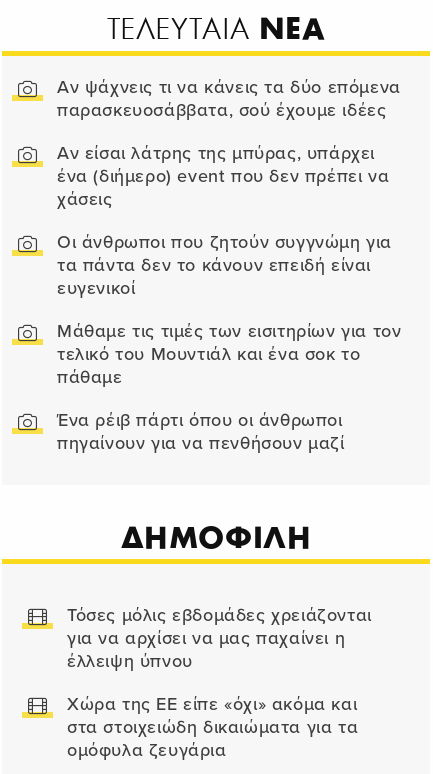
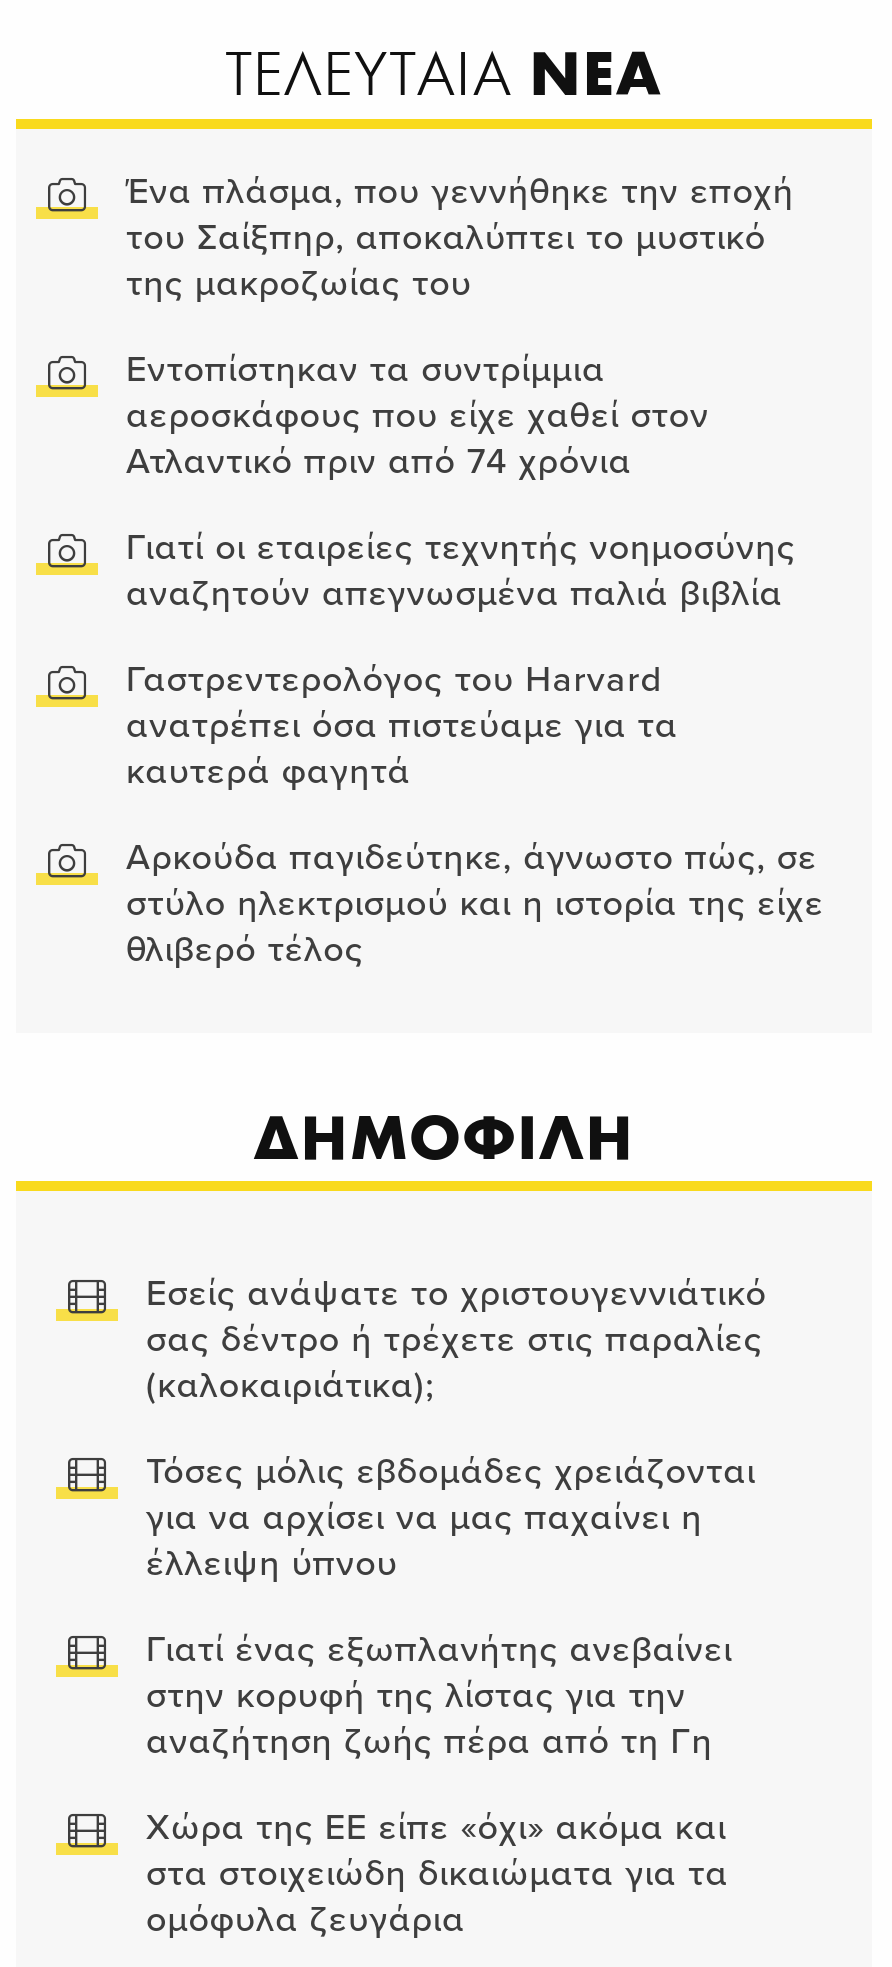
[57,77,401,121] Αν ψάχνεις τι να κάνεις τα δύο επόμενα | παρασκευοσάββατα, σού έχουμε ιδέες -> [126,171,794,305] Ένα πλάσμα, που γεννήθηκε την εποχή | του Σαίξπηρ, αποκαλύπτει το μυστικό | της μακροζωίας του
[57,143,389,210] Αν είσαι λάτρης της μπύρας, υπάρχει | ένα (διήμερο) event που δεν πρέπει να | χάσεις -> [126,349,709,483] Εντοπίστηκαν τα συντρίμμια | αεροσκάφους που είχε χαθεί στον | Ατλαντικό πριν από 74 χρόνια
[57,232,392,299] Οι άνθρωποι που ζητούν συγγνώμη για | τα πάντα δεν το κάνουν επειδή είναι | ευγενικοί -> [126,527,796,615] Γιατί οι εταιρείες τεχνητής νοημοσύνης | αναζητούν απεγνωσμένα παλιά βιβλία
[57,321,401,388] Μάθαμε τις τιμές των εισιτηρίων για τον | τελικό του Μουντιάλ και ένα σοκ το | πάθαμε -> [126,659,678,793] Γαστρεντερολόγος του Harvard | ανατρέπει όσα πιστεύαμε για τα | καυτερά φαγητά
[57,410,345,454] Ένα ρέιβ πάρτι όπου οι άνθρωποι | πηγαίνουν για να πενθήσουν μαζί -> [126,837,824,971] Αρκούδα παγιδεύτηκε, άγνωστο πώς, σε | στύλο ηλεκτρισμού και η ιστορία της είχε | θλιβερό τέλος
none -> [146,1273,767,1407] Εσείς ανάψατε το χριστουγεννιάτικό | σας δέντρο ή τρέχετε στις παραλίες | (καλοκαιριάτικα);
none -> [146,1629,732,1763] Γιατί ένας εξωπλανήτης ανεβαίνει | στην κορυφή της λίστας για την | αναζήτηση ζωής πέρα από τη Γη

